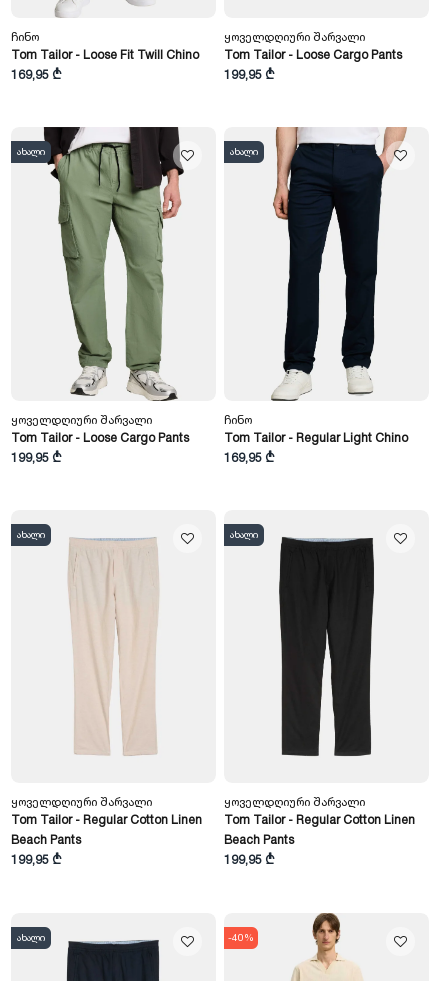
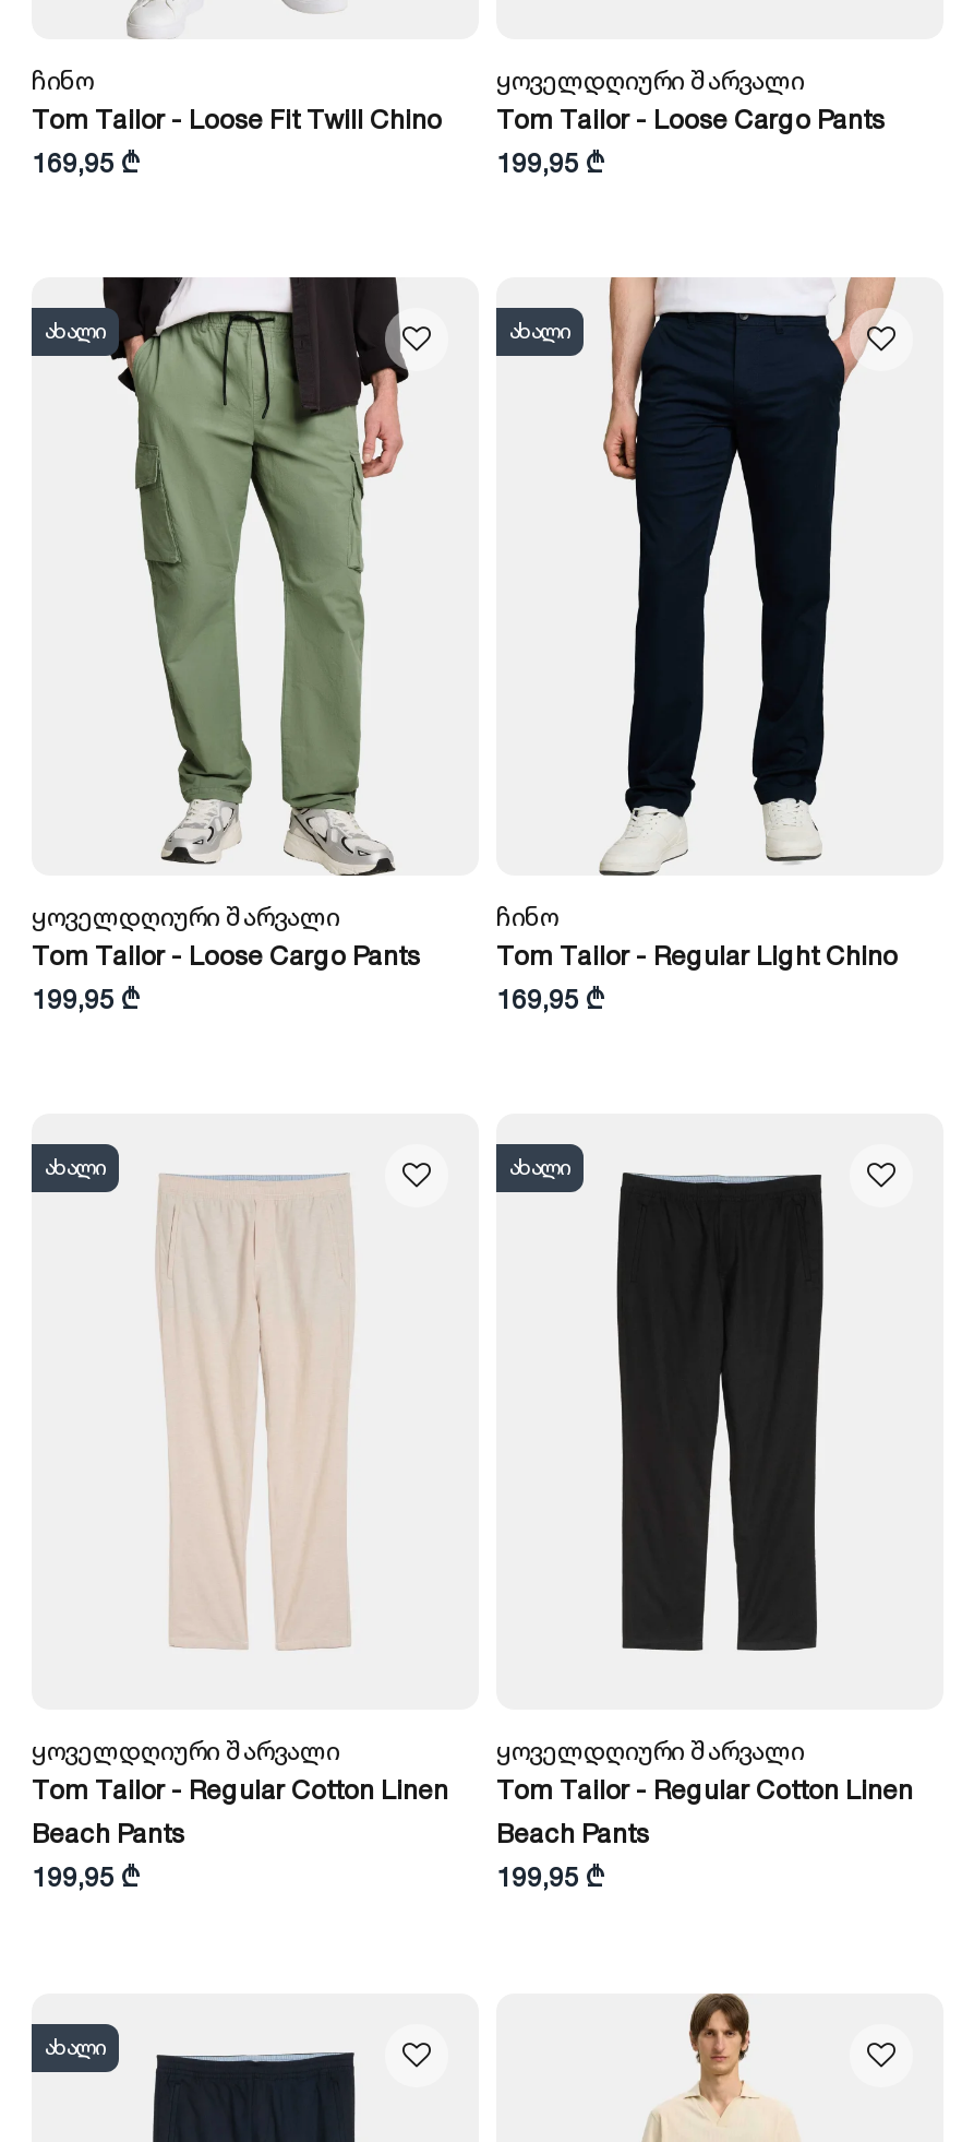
[228,930,254,946] -40% -> none

